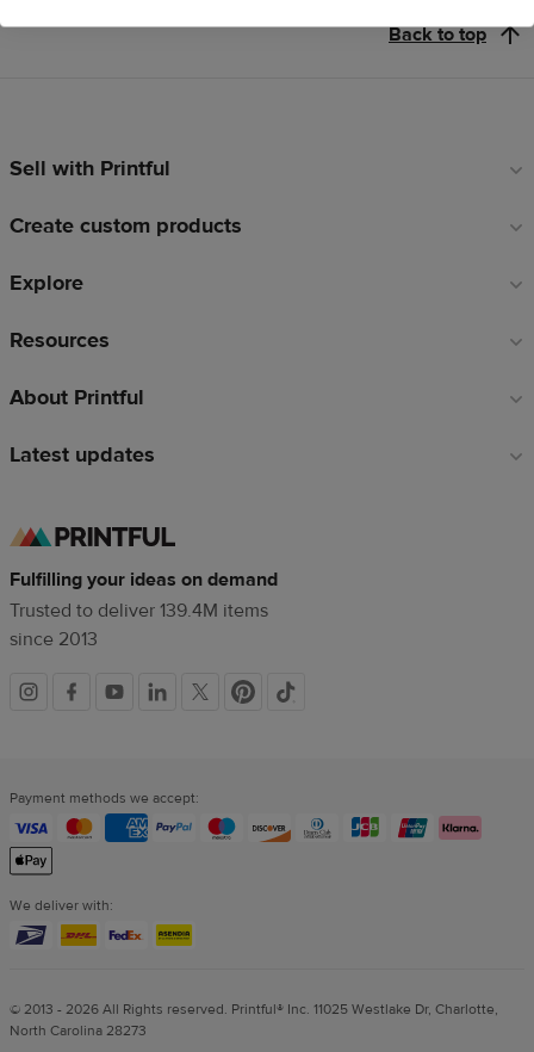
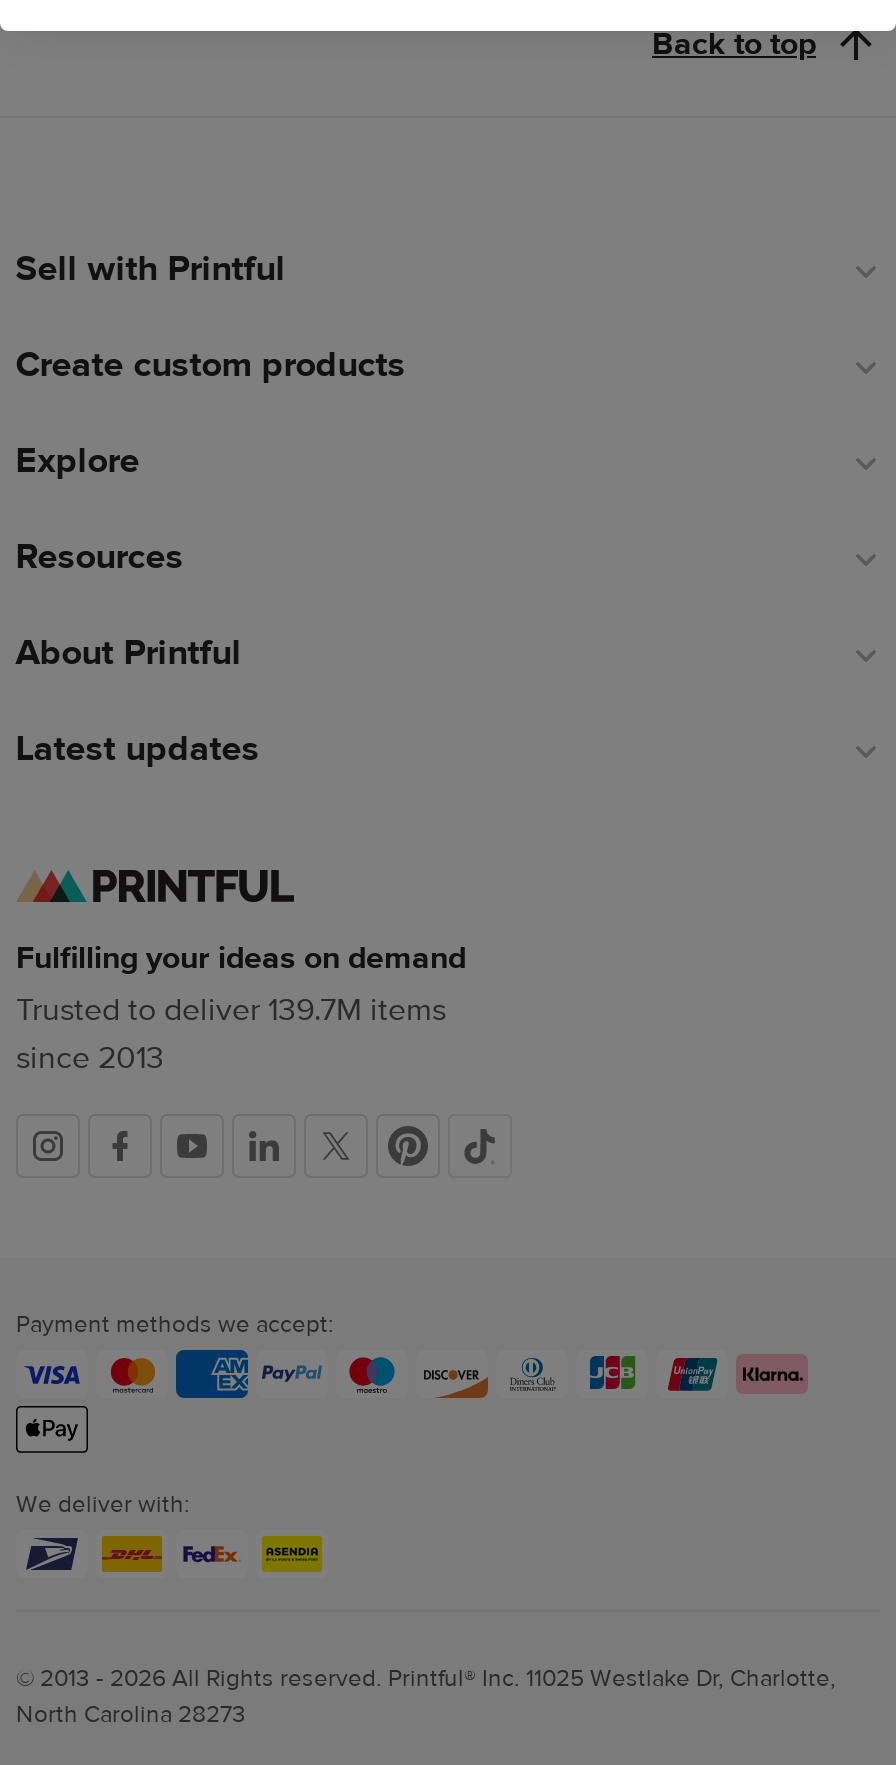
[10,599,268,623] Trusted to deliver 139.4M items -> [16,990,446,1030] Trusted to deliver 139.7M items

